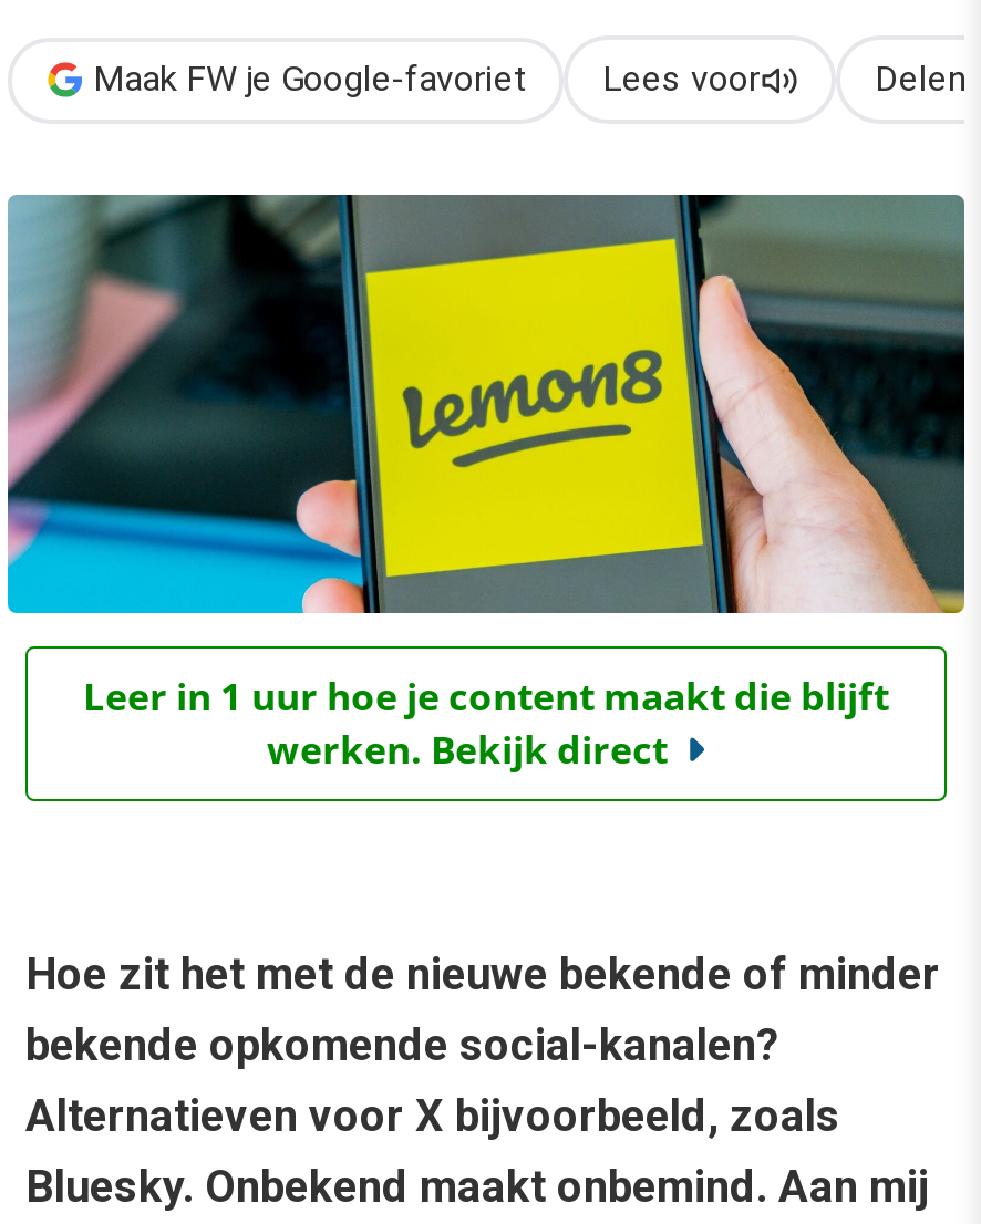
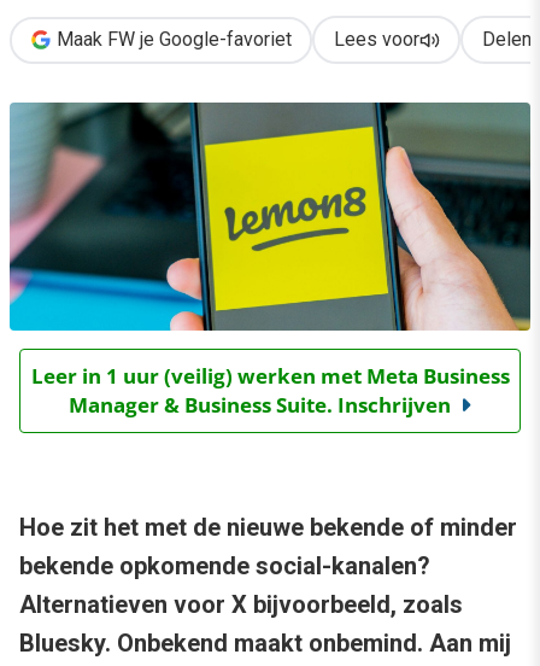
[83,671,889,775] Leer in 1 uur hoe je content maakt die blijft | werken. Bekijk direct -> [31,362,509,419] Leer in 1 uur (veilig) werken met Meta Business | Manager & Business Suite. Inschrijven

